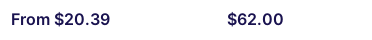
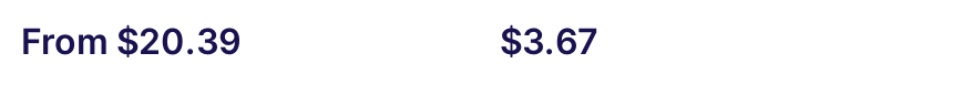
[227,9,284,29] $62.00 -> [500,19,597,63] $3.67

